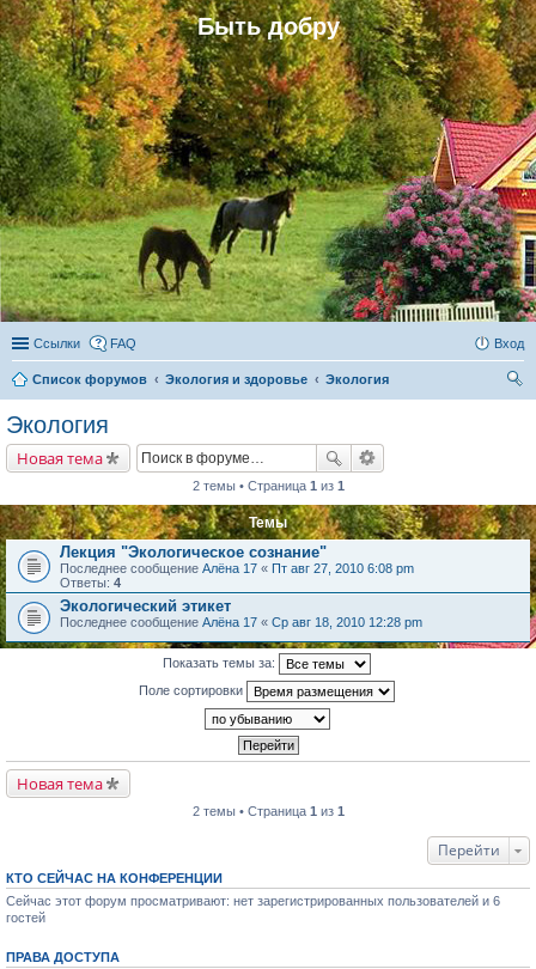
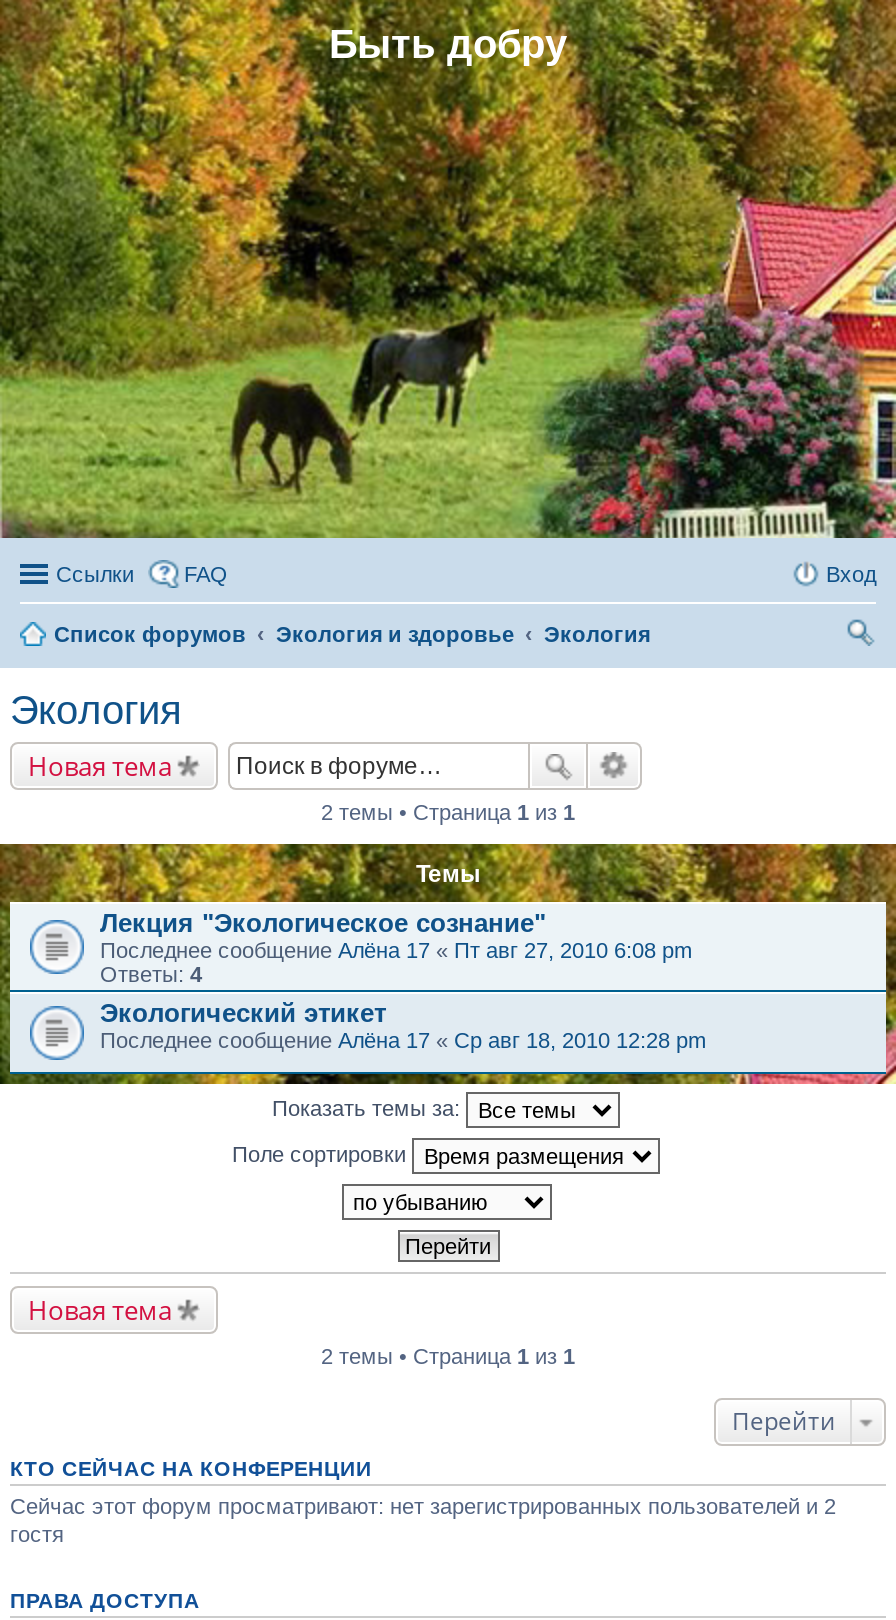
[6,894,500,925] Сейчас этот форум просматривают: нет зарегистрированных пользователей и 6 | гостей -> [10,1494,836,1546] Сейчас этот форум просматривают: нет зарегистрированных пользователей и 2 | гостя

